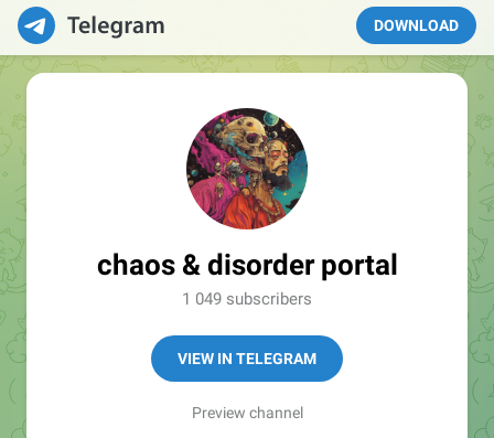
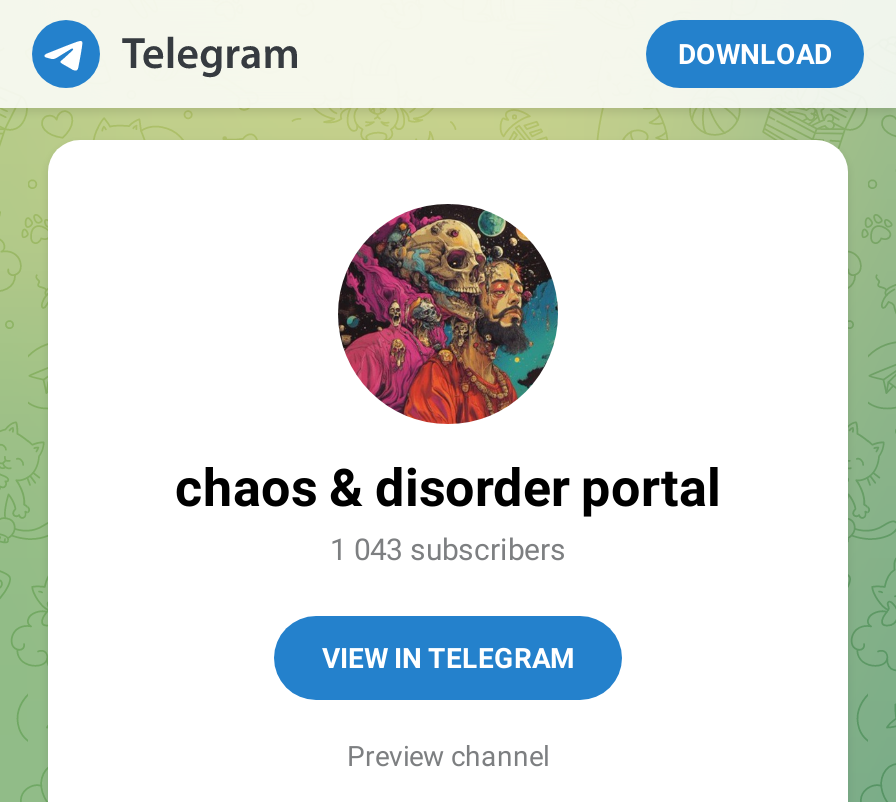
[182,289,312,309] 1 049 subscribers -> [330,532,566,568] 1 043 subscribers

